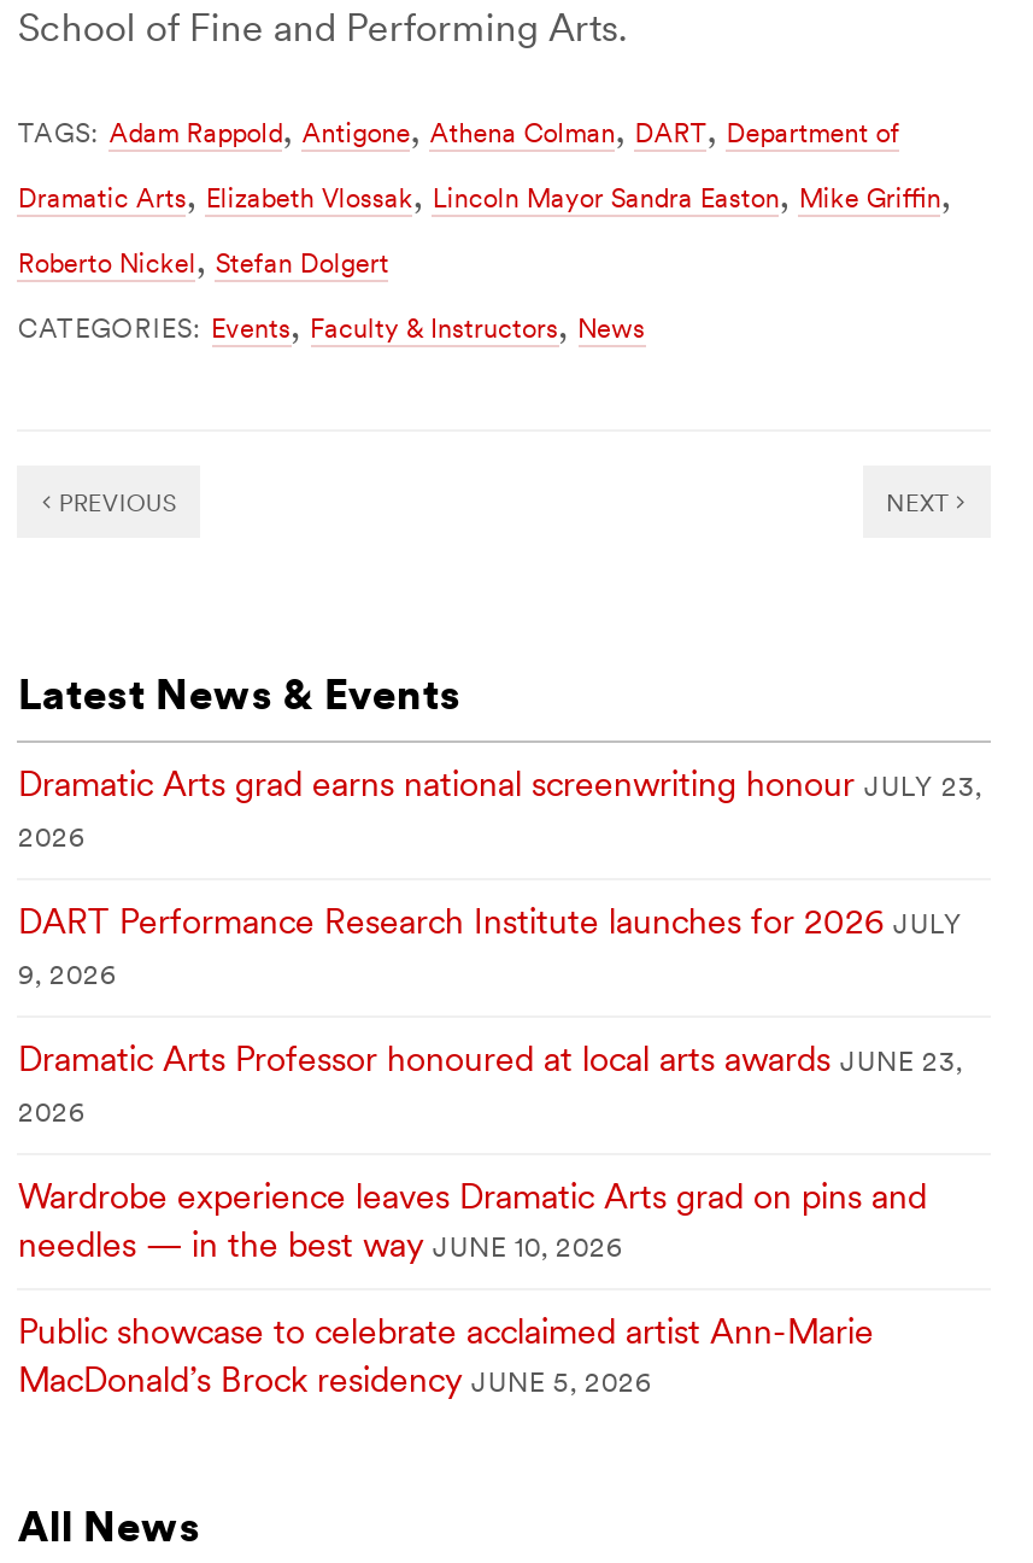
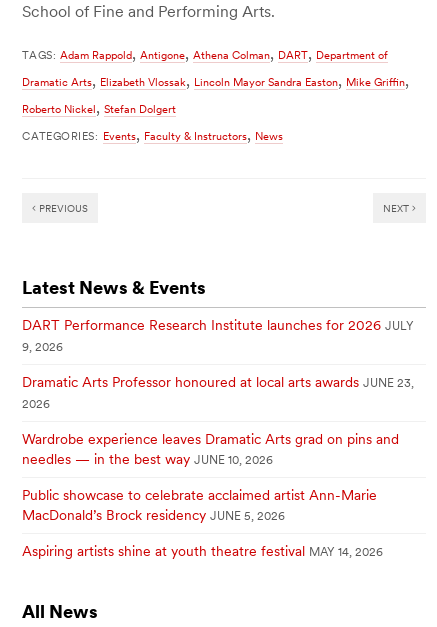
[18,763,982,854] Dramatic Arts grad earns national screenwriting honour JULY 23, | 2026 -> none
moved [18,900,963,1402] -> [22,316,414,524]: DART Performance Research Institute launches for 2026 JULY | 9, 2026 | Dramatic Arts Professor honoured at local arts awards JUNE 23, | 2026 | Wardrobe experience leaves Dramatic Arts grad on pins and | needles — in the best way JUNE 10, 2026 | Public showcase to celebrate acclaimed artist Ann-Marie | MacDonald’s Brock residency JUNE 5, 2026
none -> [22,542,383,560] Aspiring artists shine at youth theatre festival MAY 14, 2026

